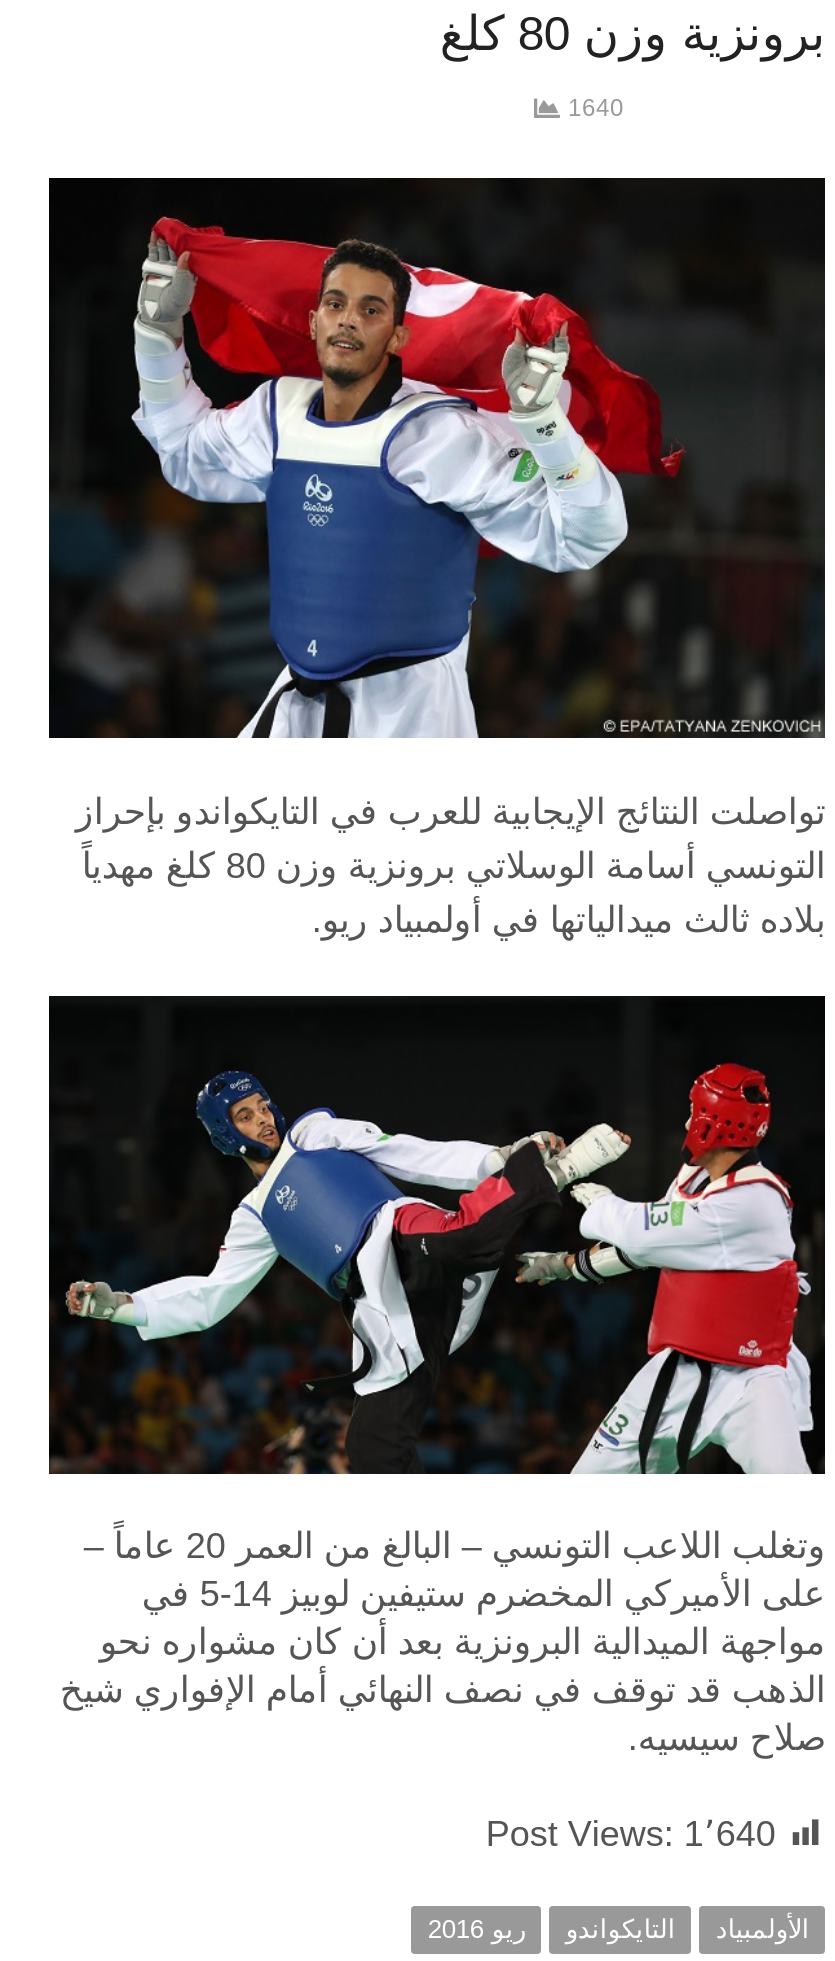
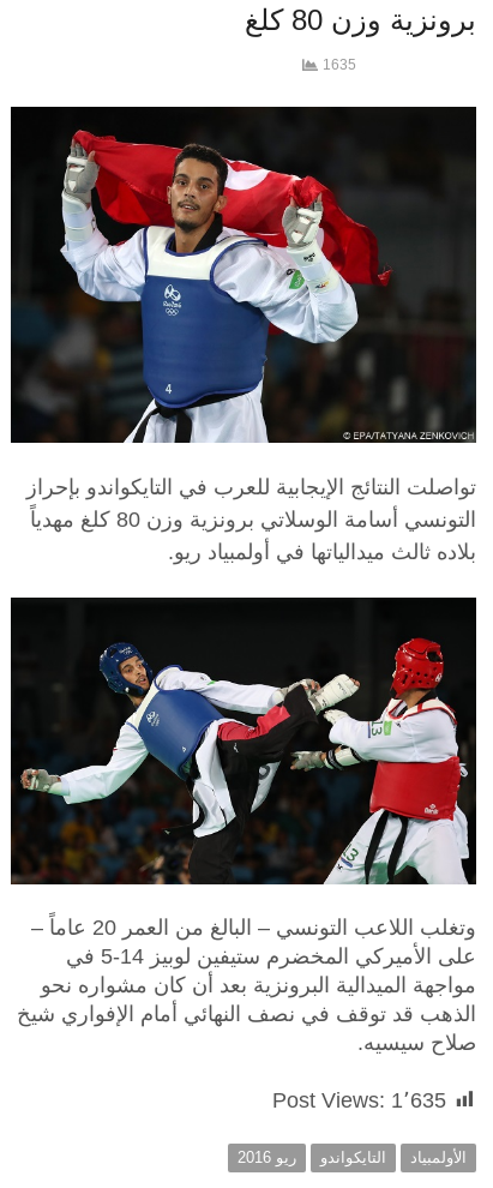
[568,93,624,121] 1640 -> [322,56,356,73] 1635
[486,1813,776,1853] Post Views: 1٬640 -> [273,1088,447,1112] Post Views: 1٬635

